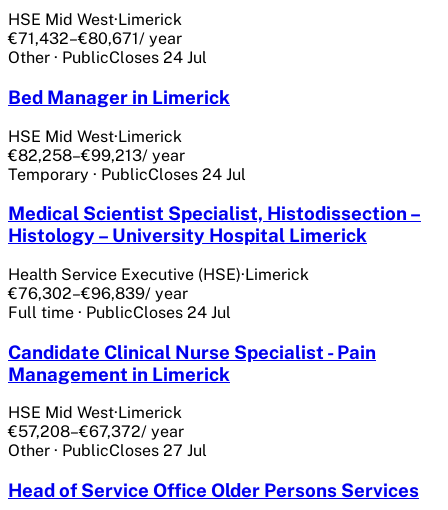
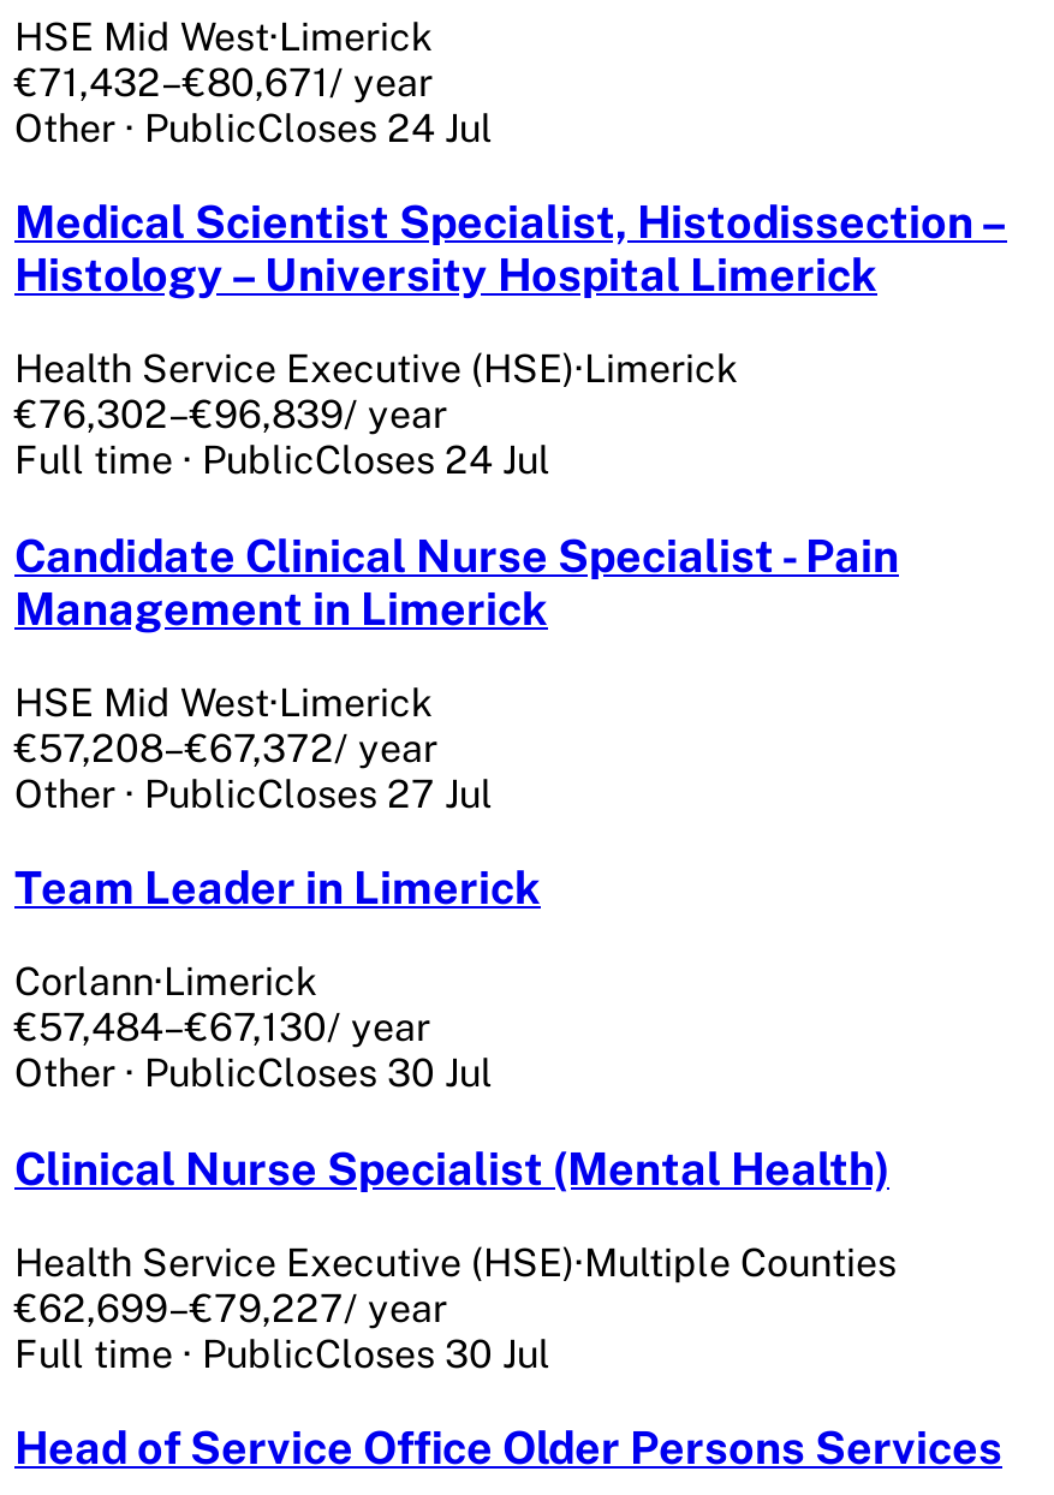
[8,86,246,183] Bed Manager in Limerick | HSE Mid West·Limerick | €82,258–€99,213/ year | Temporary · PublicCloses 24 Jul -> none
moved [8,202,421,460] -> [14,195,1007,816]: Medical Scientist Specialist, Histodissection – | Histology – University Hospital Limerick | Health Service Executive (HSE)·Limerick | ... | €57,208–€67,372/ year | Other · PublicCloses 27 Jul
none -> [14,861,897,1376] Team Leader in Limerick | Corlann·Limerick | €57,484–€67,130/ year | Other · PublicCloses 30 Jul | Clinical Nurse Specialist (Mental Health) | Health Service Executive (HSE)·Multiple Counties | €62,699–€79,227/ year | Full time · PublicCloses 30 Jul

